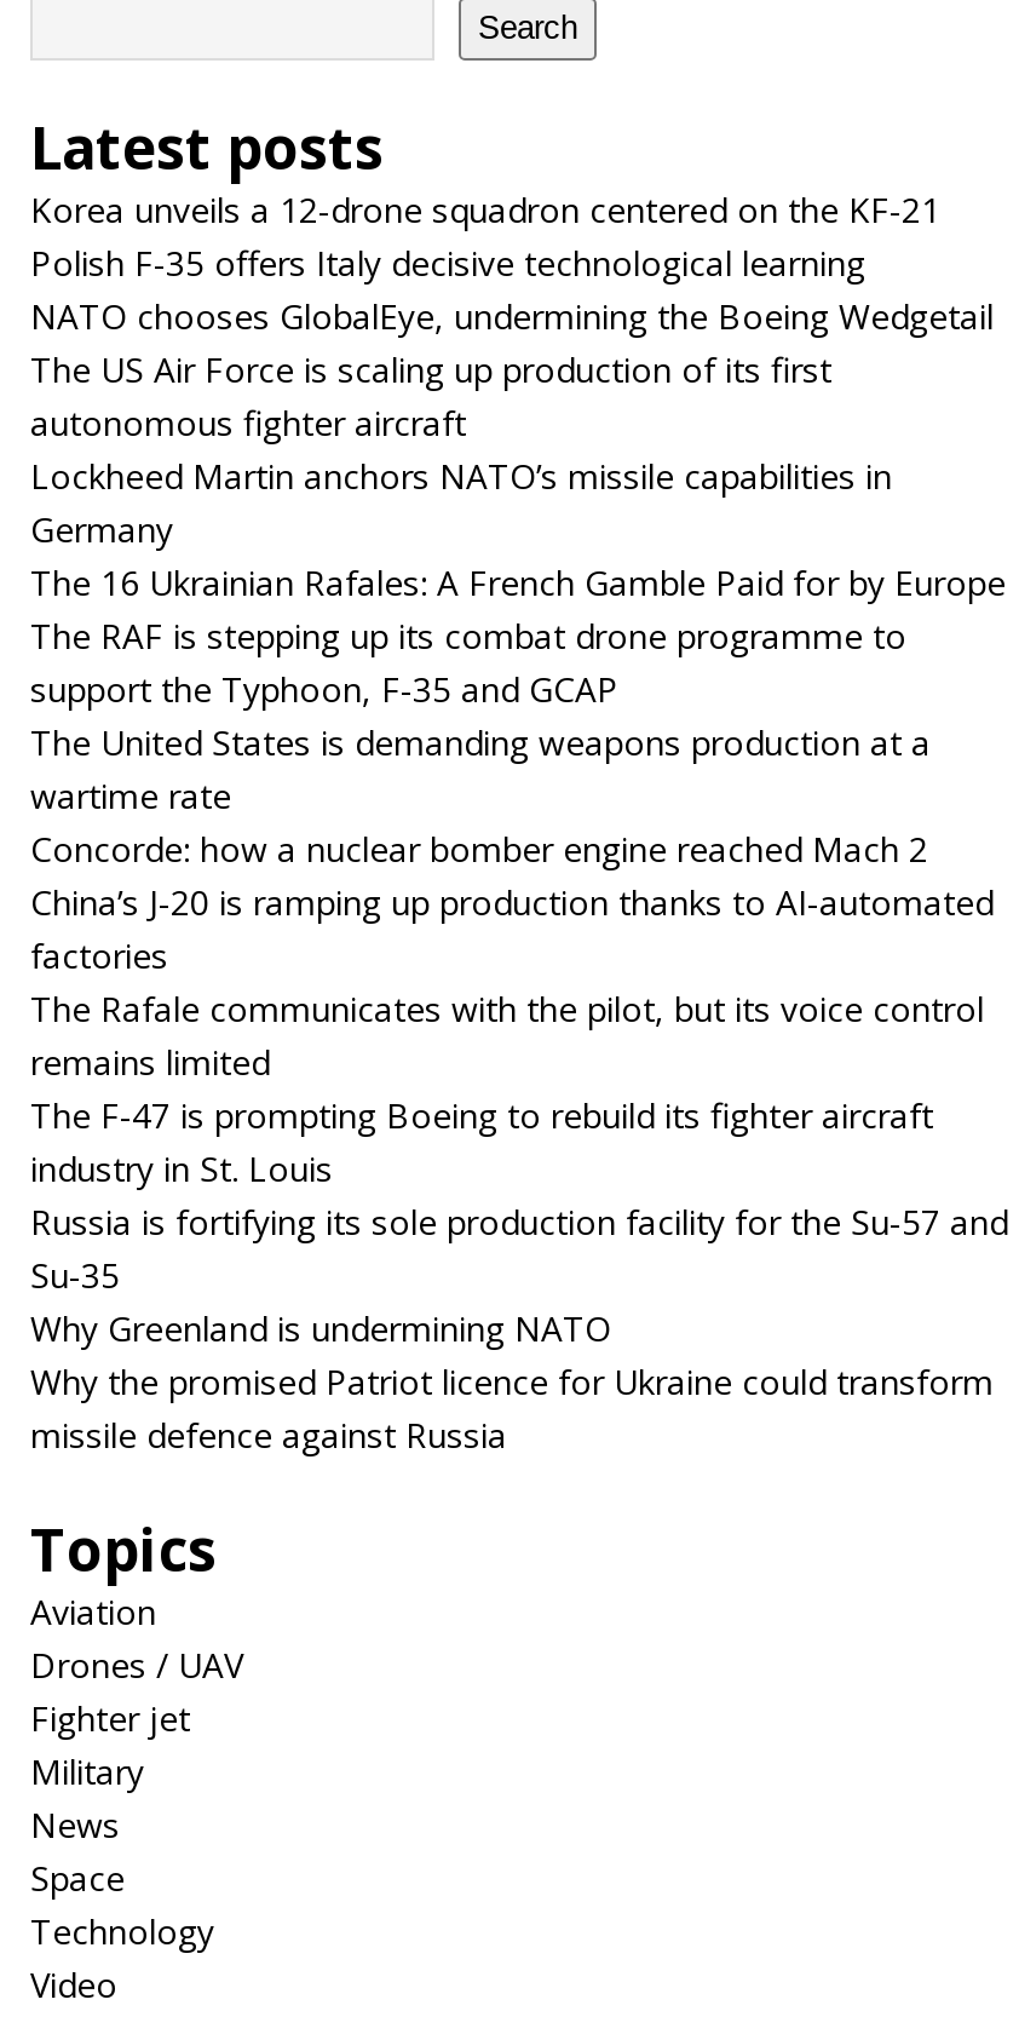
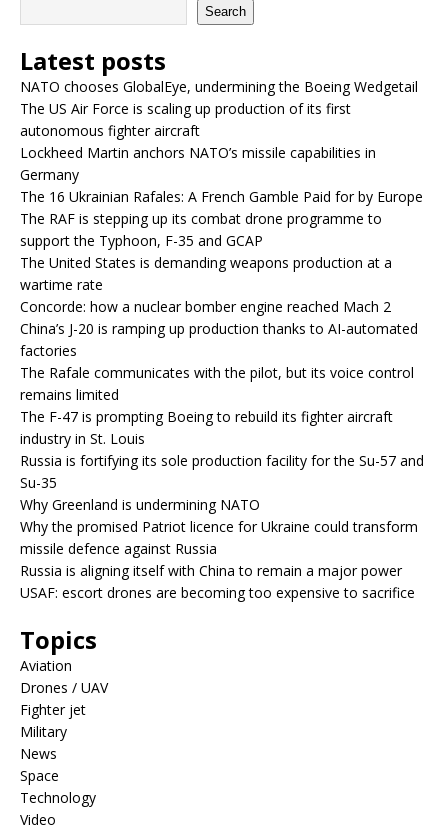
[30,185,940,285] Korea unveils a 12-drone squadron centered on the KF-21 | Polish F-35 offers Italy decisive technological learning -> none
moved [30,292,1008,1457] -> [20,77,424,558]: NATO chooses GlobalEye, undermining the Boeing Wedgetail | The US Air Force is scaling up production of its first | autonomous fighter aircraft | ... | Why the promised Patriot licence for Ukraine could transform | missile defence against Russia
none -> [20,561,415,602] Russia is aligning itself with China to remain a major power | USAF: escort drones are becoming too expensive to sacrifice

